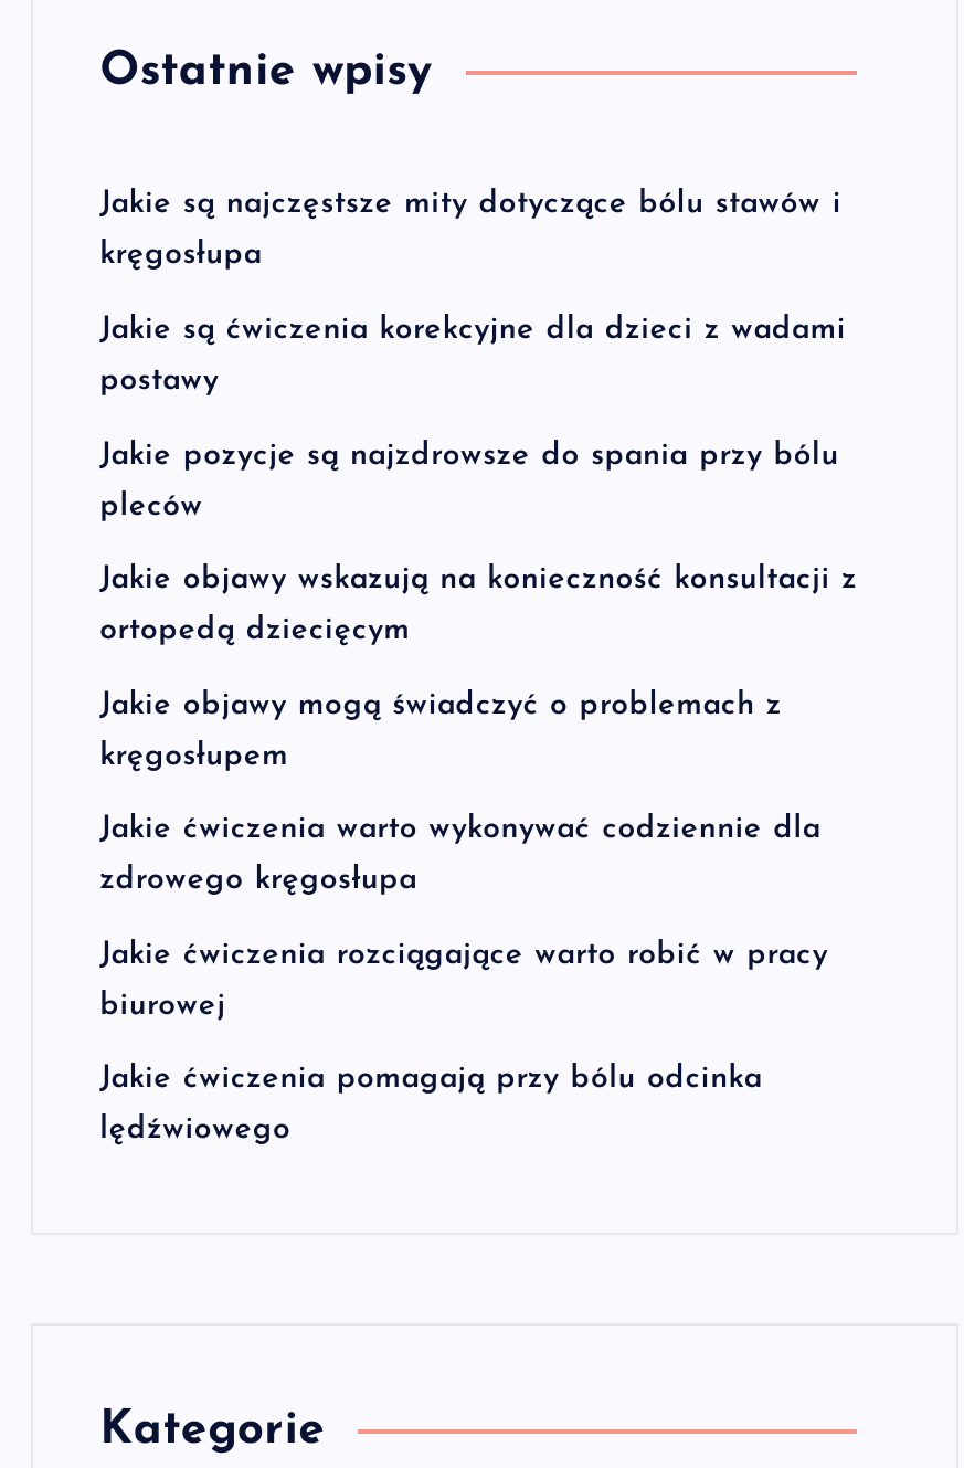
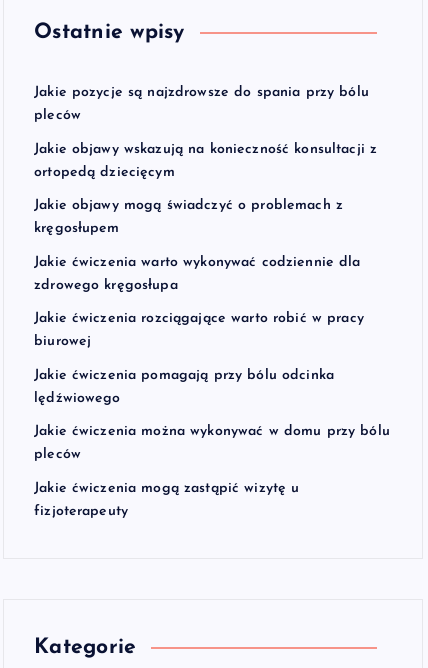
[100,189,846,398] Jakie są najczęstsze mity dotyczące bólu stawów i | kręgosłupa | Jakie są ćwiczenia korekcyjne dla dzieci z wadami | postawy -> none
moved [100,439,857,1148] -> [34,85,377,406]: Jakie pozycje są najzdrowsze do spania przy bólu | pleców | Jakie objawy wskazują na konieczność konsultacji z | ... | Jakie ćwiczenia pomagają przy bólu odcinka | lędźwiowego
none -> [34,424,390,519] Jakie ćwiczenia można wykonywać w domu przy bólu | pleców | Jakie ćwiczenia mogą zastąpić wizytę u | fizjoterapeuty

